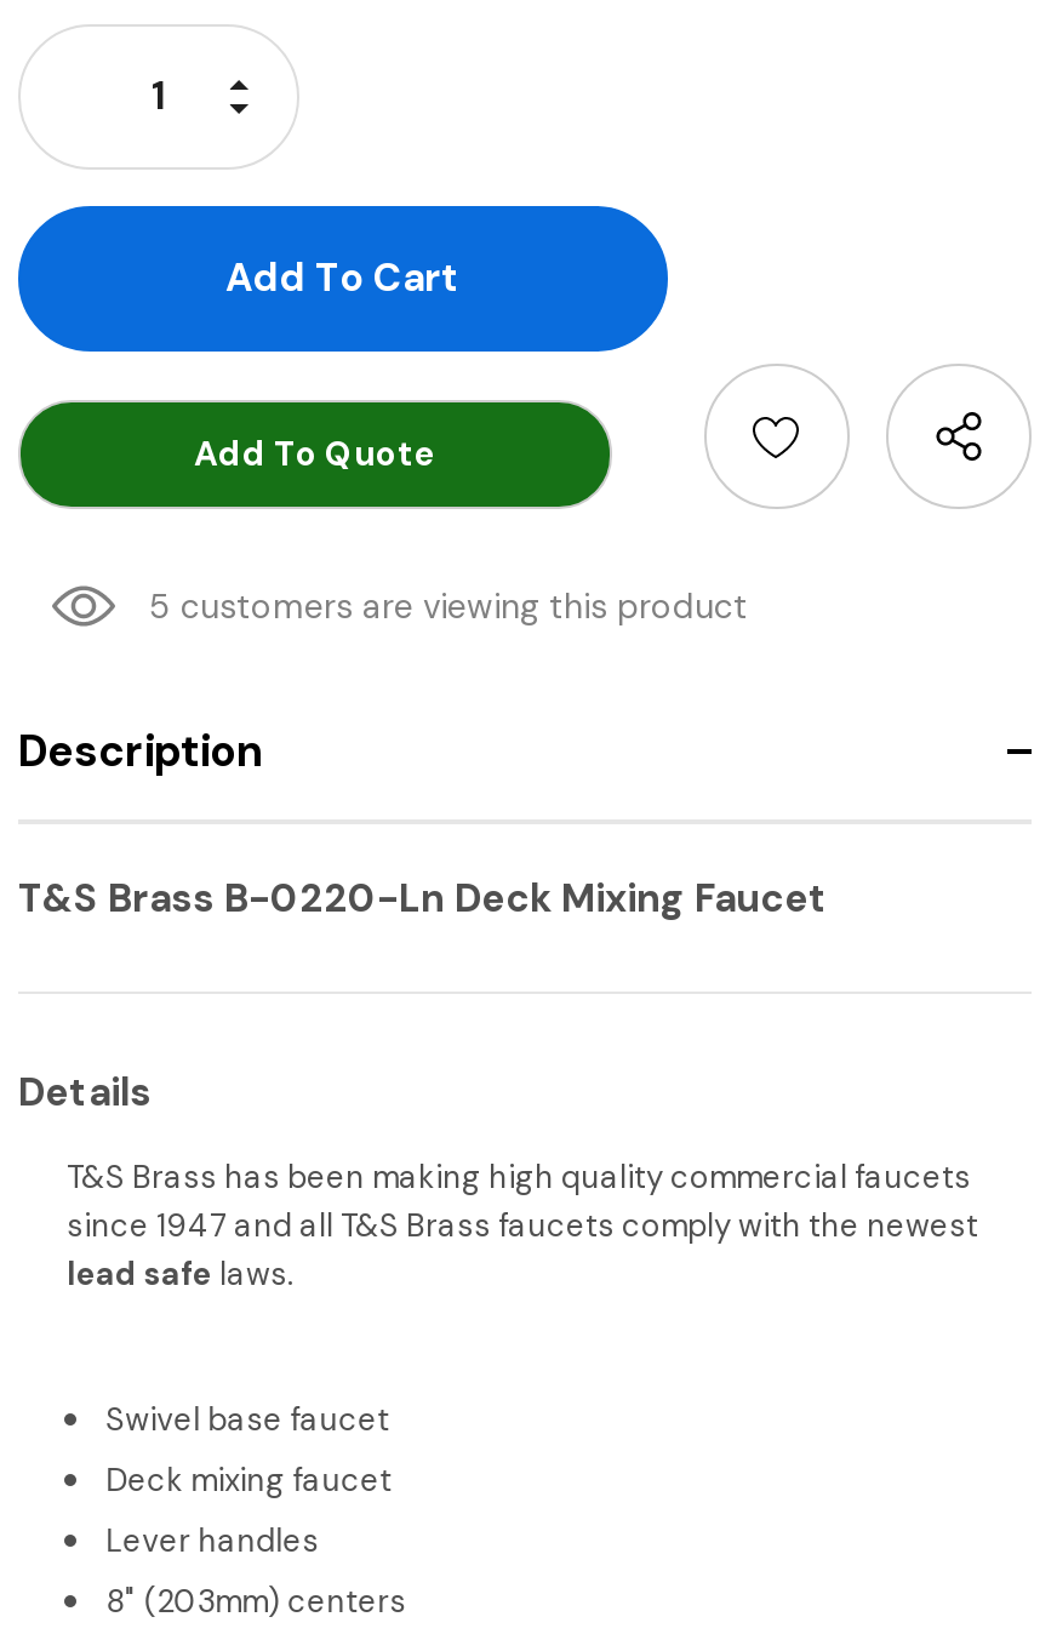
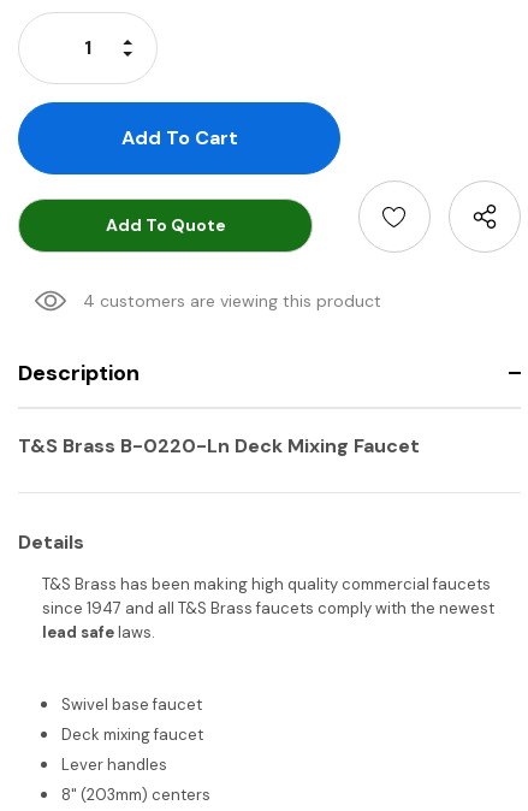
[149,584,748,628] 5 customers are viewing this product -> [83,290,381,312] 4 customers are viewing this product

